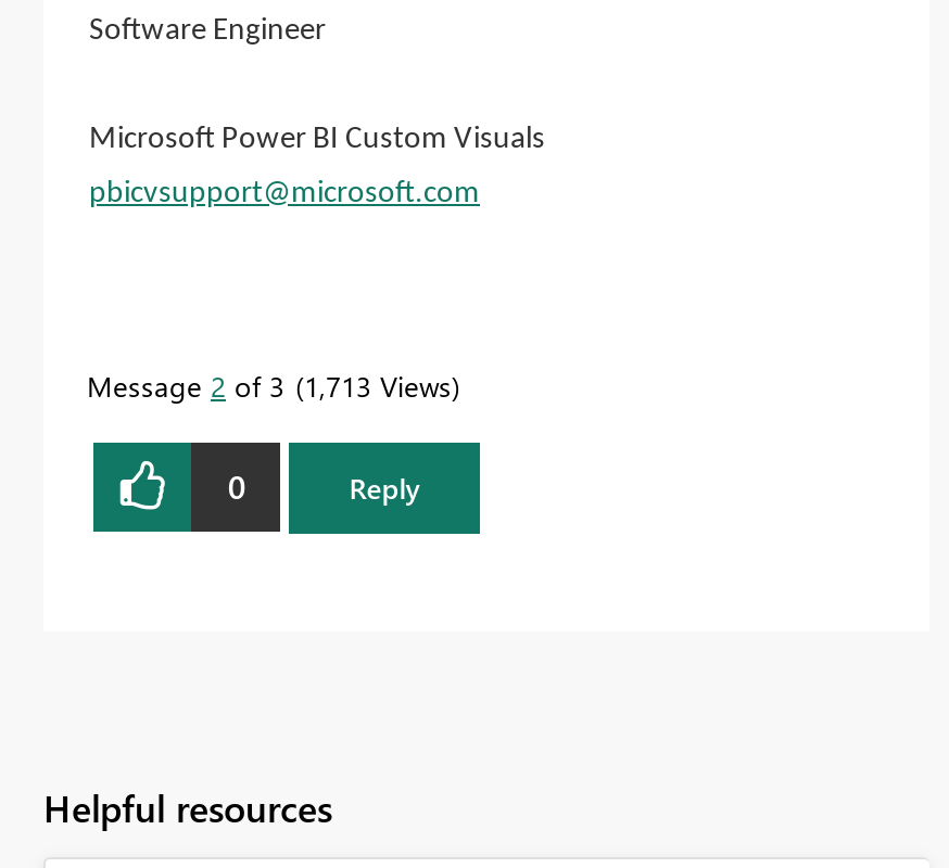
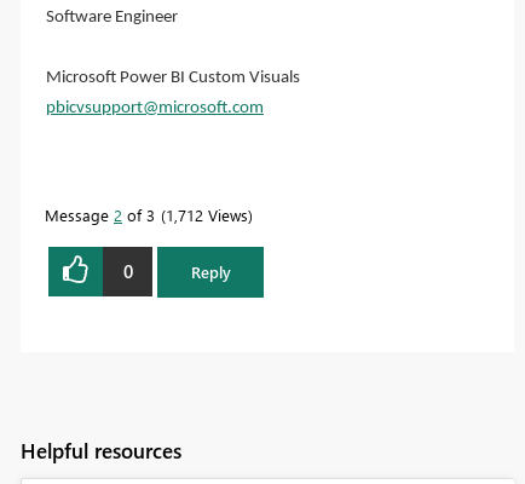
[87,366,452,403] Message 2 of 3 1,713 Views -> [45,204,248,224] Message 2 of 3 1,712 Views

